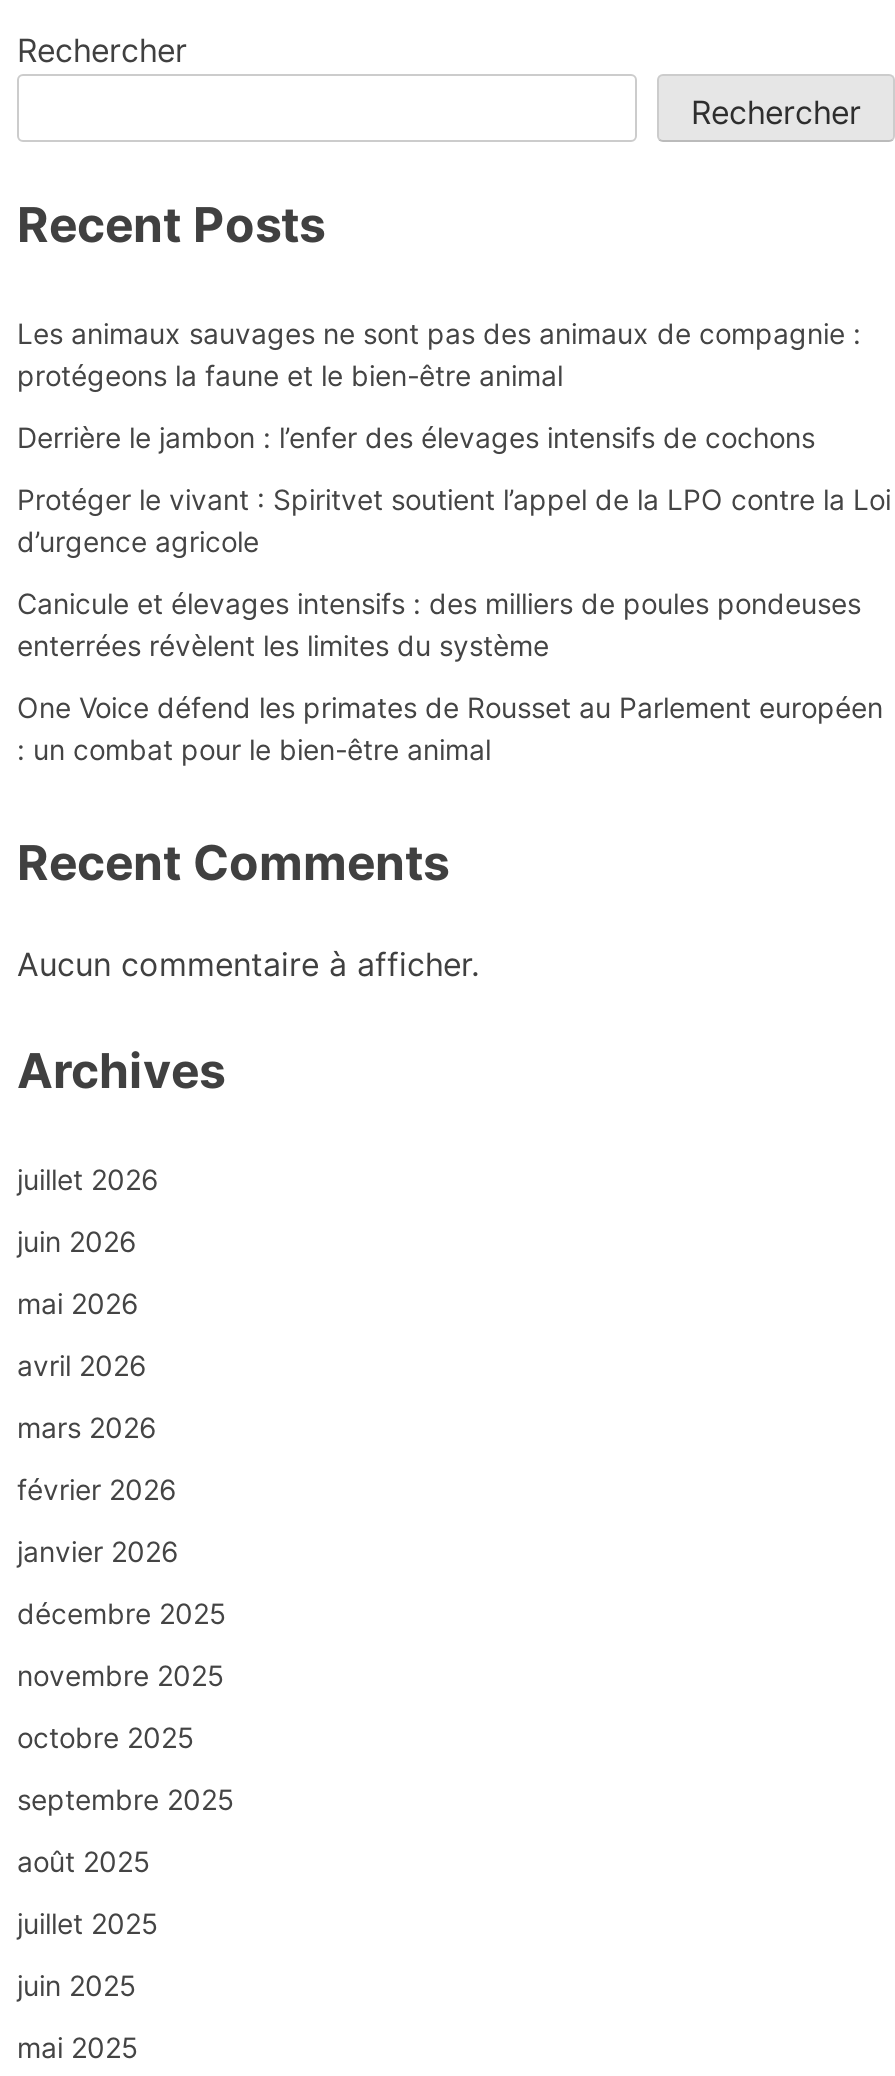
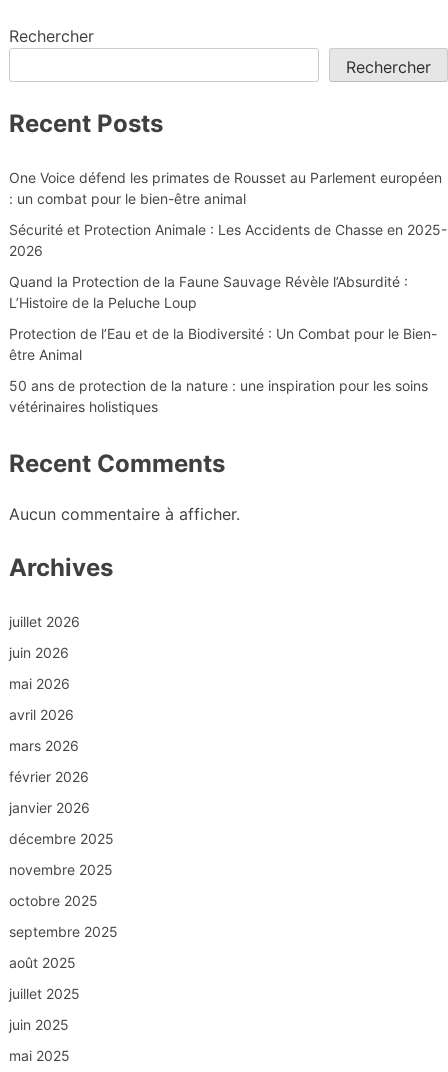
[17,316,891,662] Les animaux sauvages ne sont pas des animaux de compagnie : | protégeons la faune et le bien-être animal | Derrière le jambon : l’enfer des élevages intensifs de cochons | Protéger le vivant : Spiritvet soutient l’appel de la LPO contre la Loi | d’urgence agricole | Canicule et élevages intensifs : des milliers de poules pondeuses | enterrées révèlent les limites du système -> none
moved [17,690,883,766] -> [9,169,442,207]: One Voice défend les primates de Rousset au Parlement européen | : un combat pour le bien-être animal
none -> [9,221,447,415] Sécurité et Protection Animale : Les Accidents de Chasse en 2025- | 2026 | Quand la Protection de la Faune Sauvage Révèle l’Absurdité : | L’Histoire de la Peluche Loup | Protection de l’Eau et de la Biodiversité : Un Combat pour le Bien- | être Animal | 50 ans de protection de la nature : une inspiration pour les soins | vétérinaires holistiques

